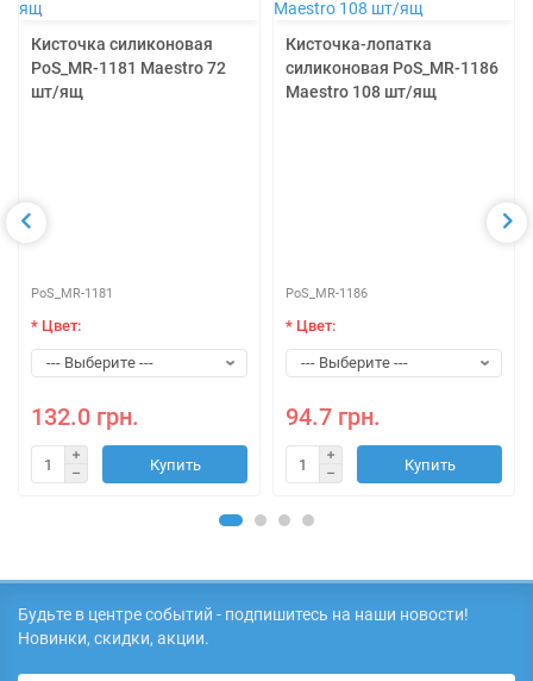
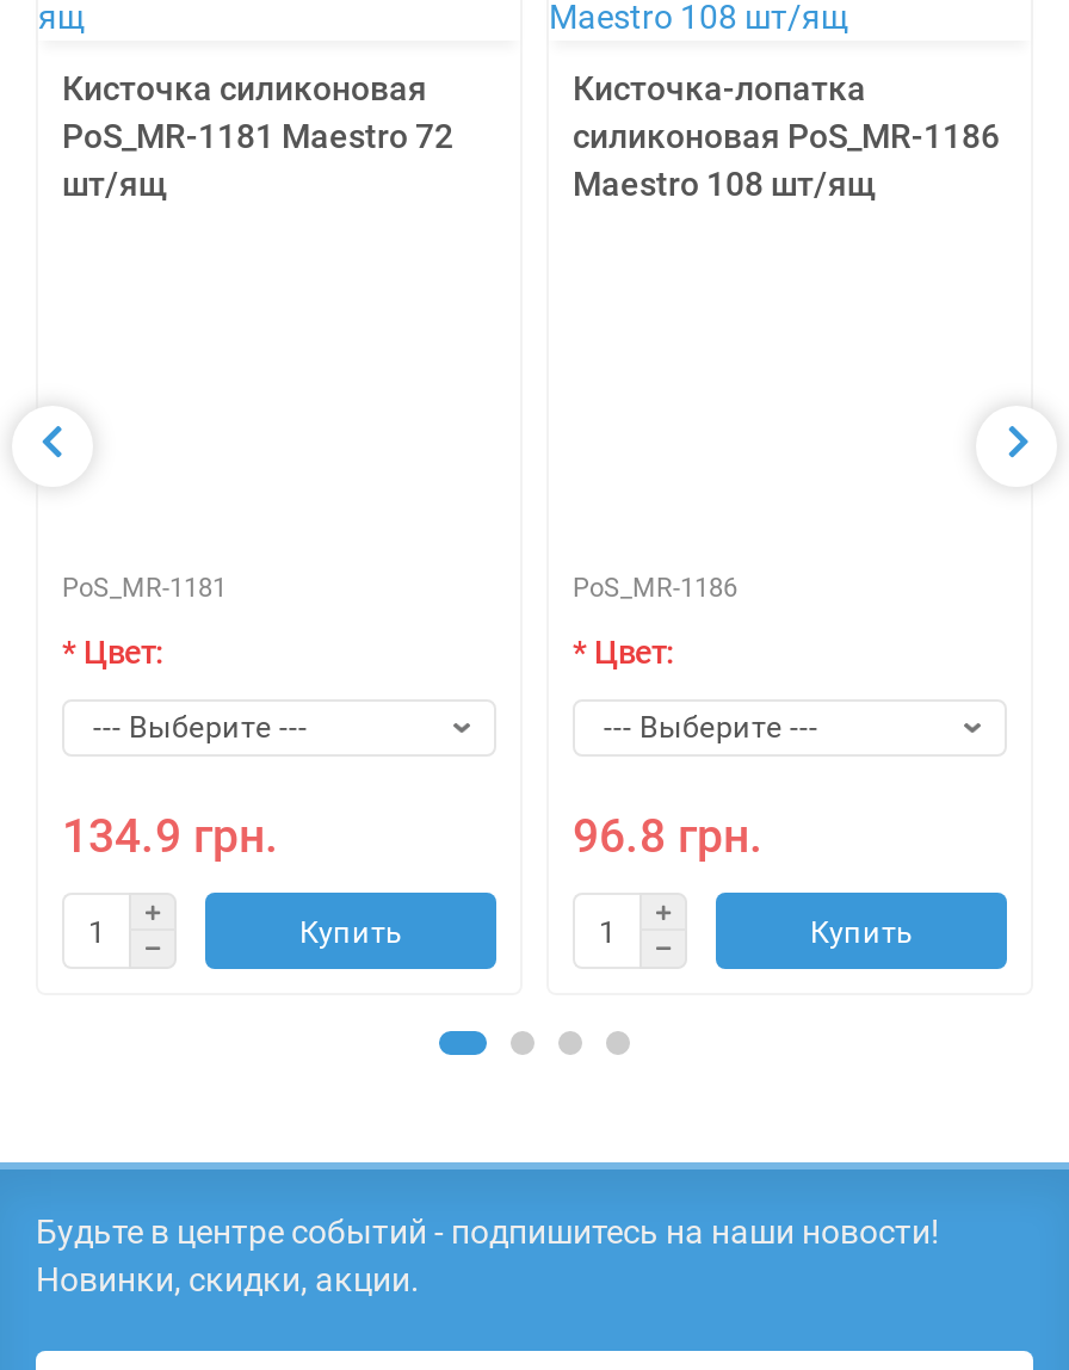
[31,404,139,431] 132.0 грн. -> [62,810,279,864] 134.9 грн.
[286,404,381,431] 94.7 грн. -> [573,810,764,864] 96.8 грн.

